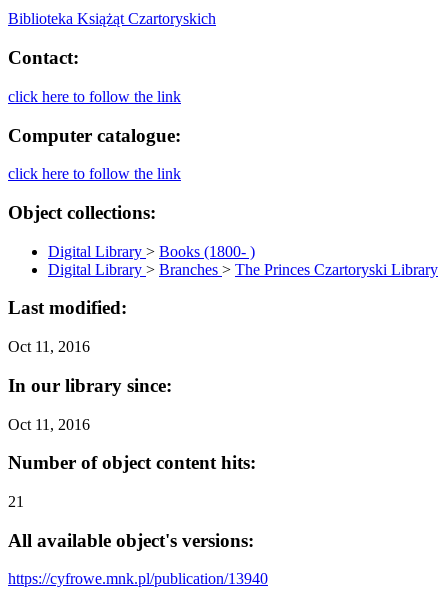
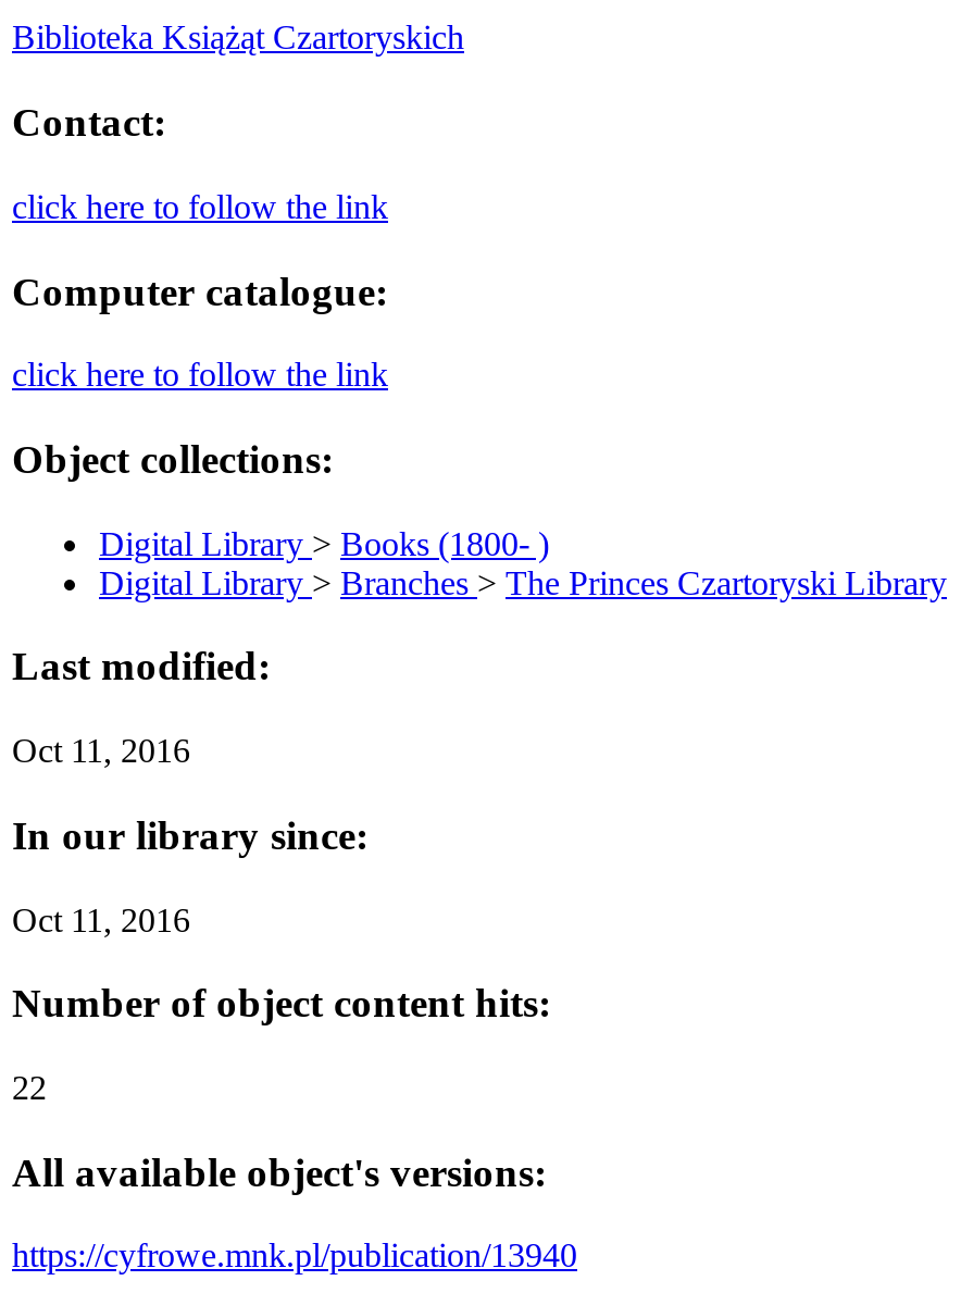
[8,493,24,510] 21 -> [12,1069,47,1106] 22

